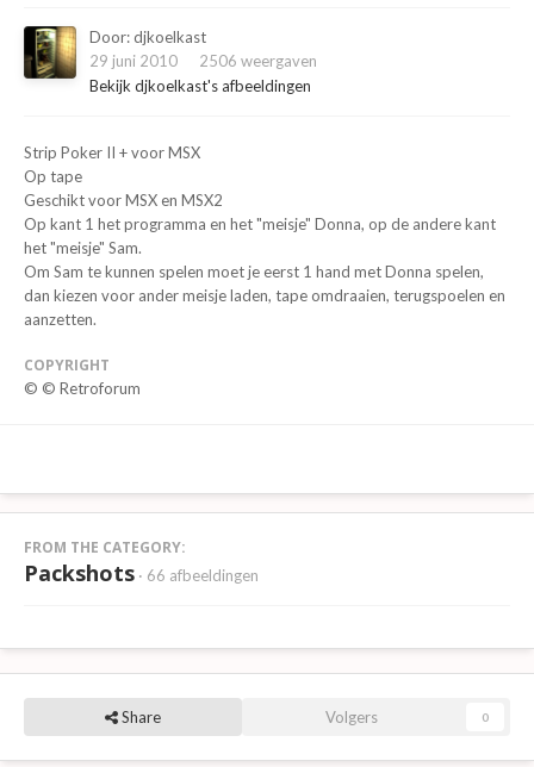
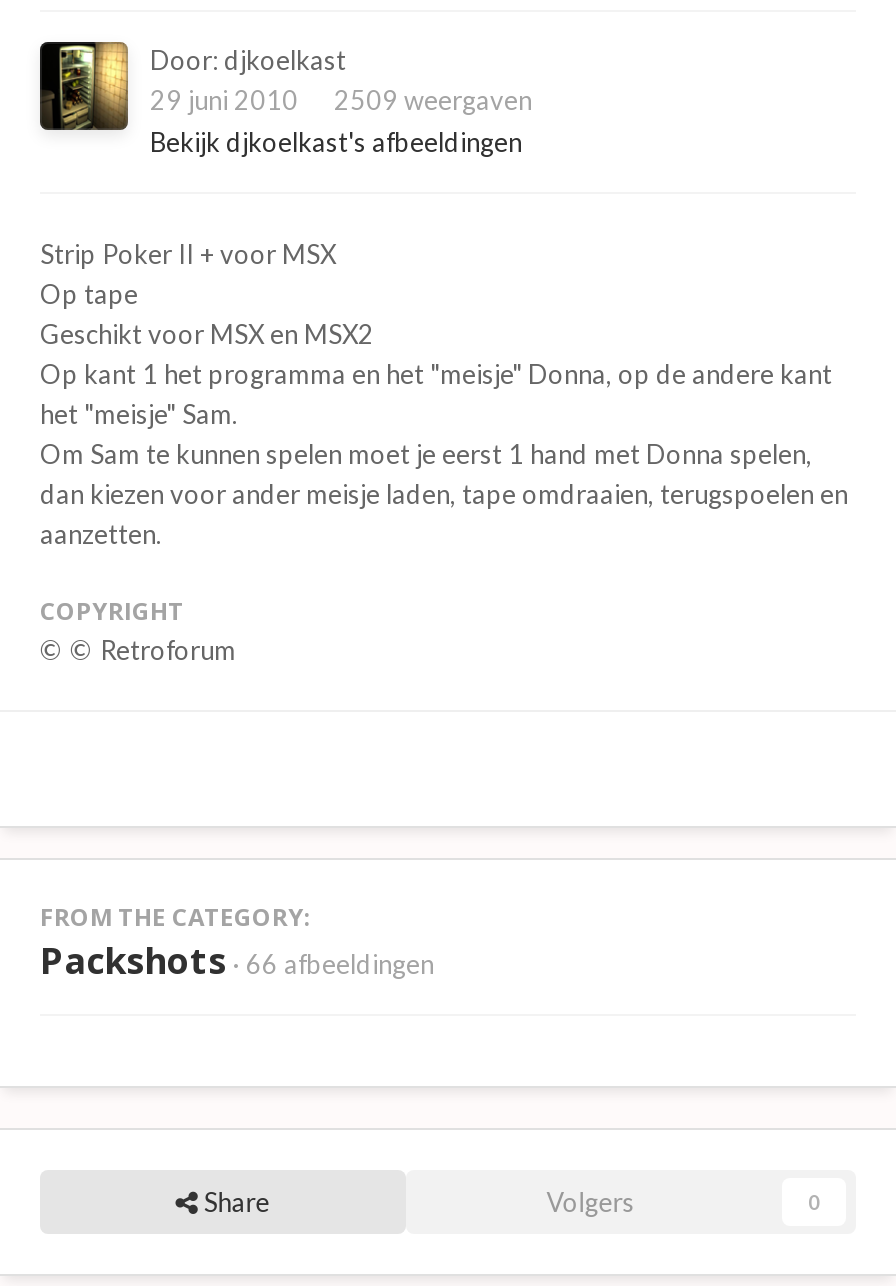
[89,52,317,71] 29 juni 2010 2506 weergaven -> [150,85,532,117] 29 juni 2010 2509 weergaven

